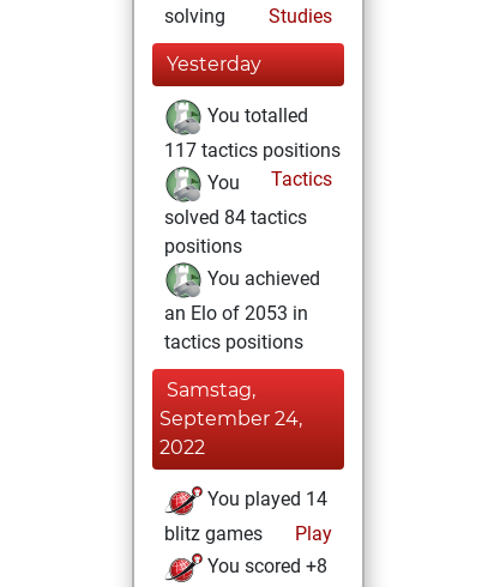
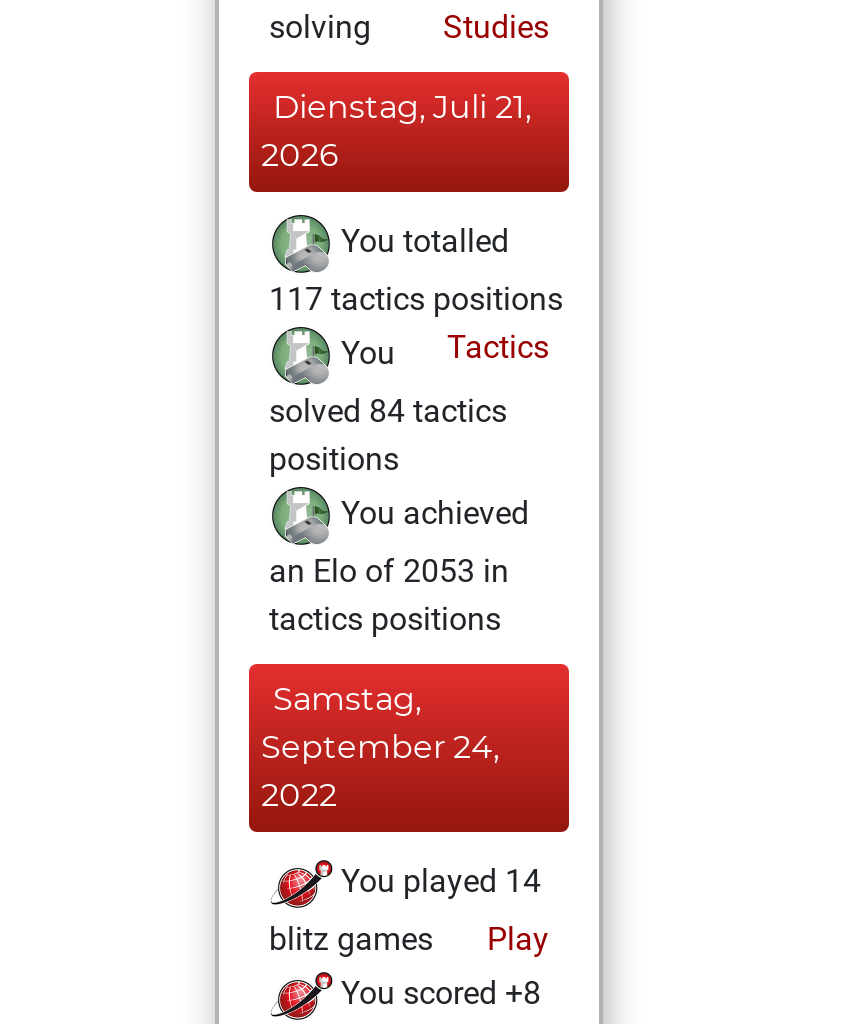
[167,53,261,75] Yesterday -> [261,88,531,174] Dienstag, Juli 21, | 2026

